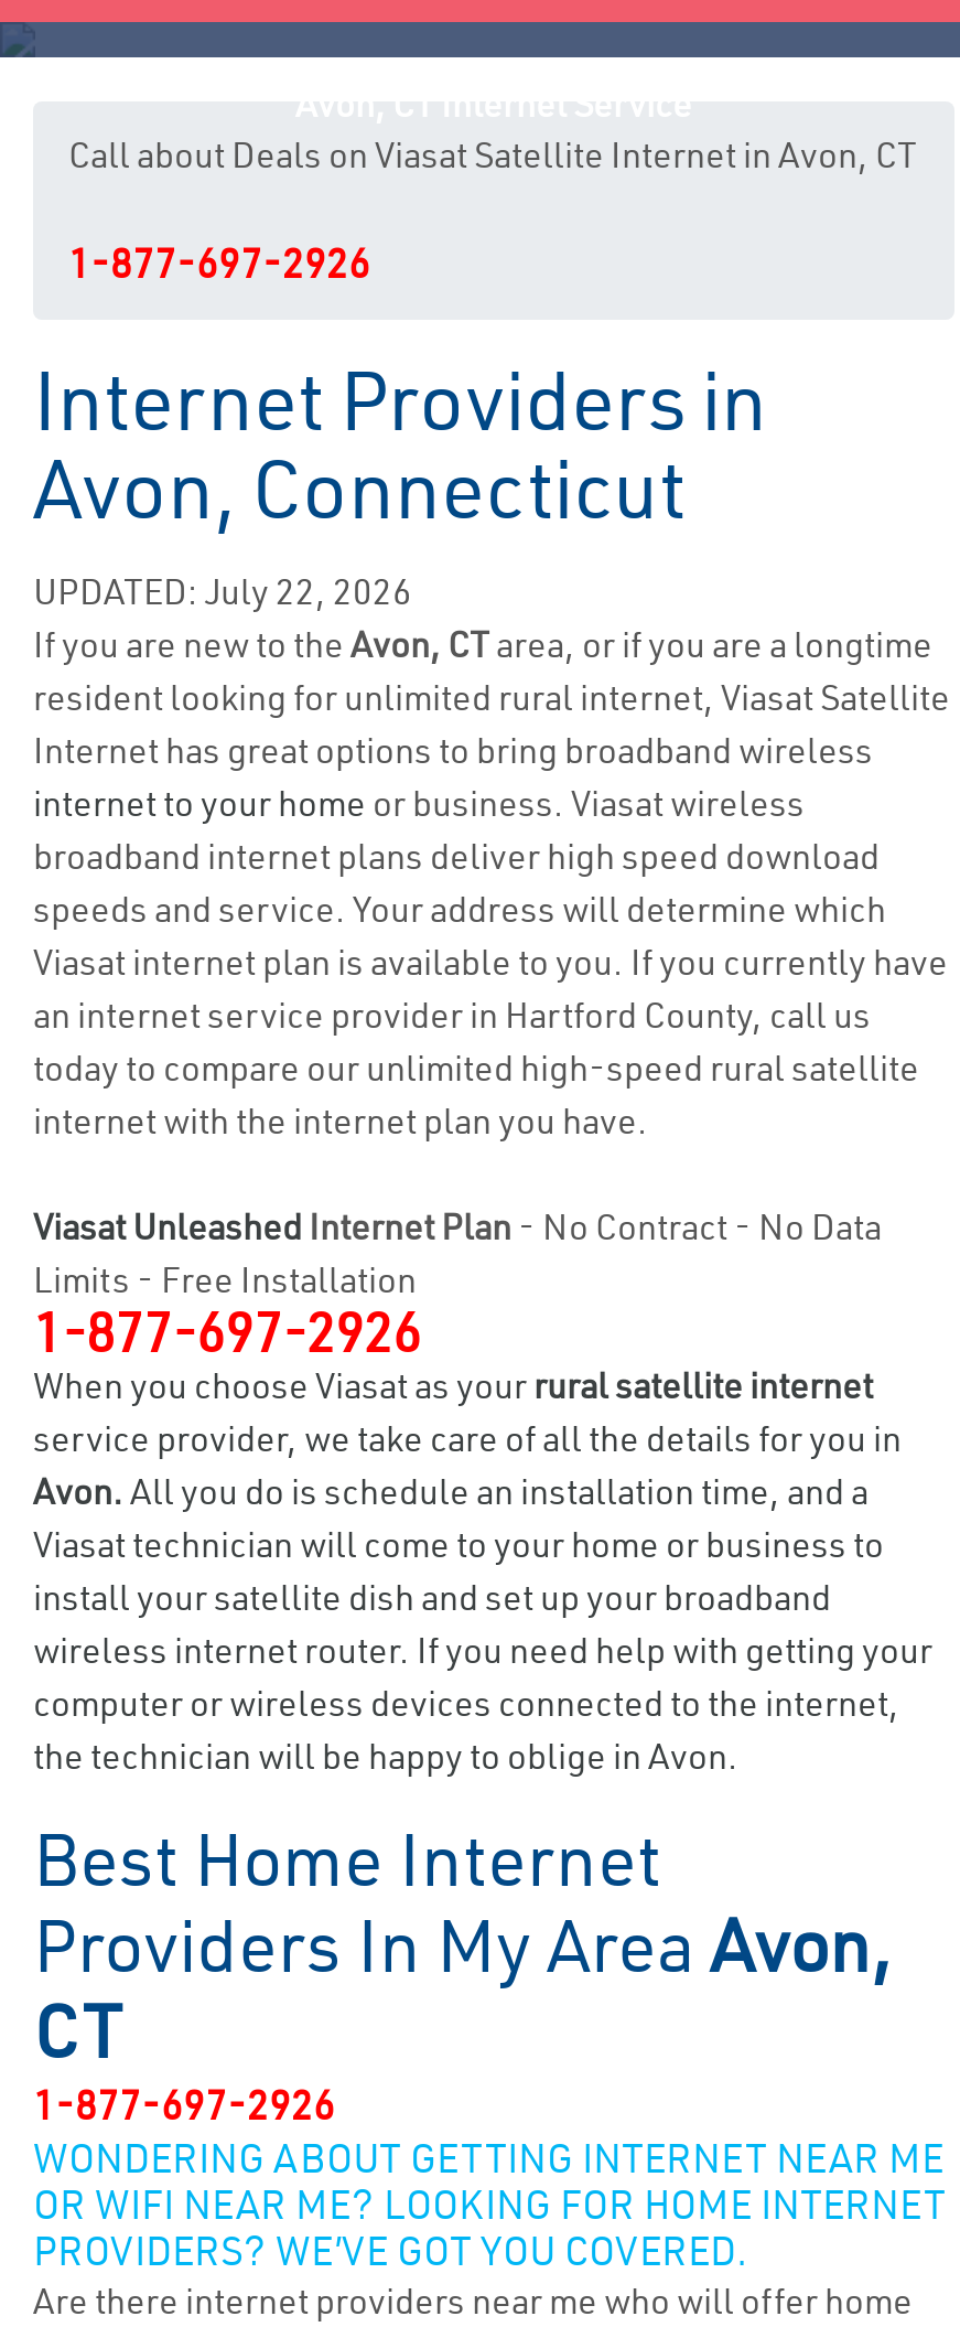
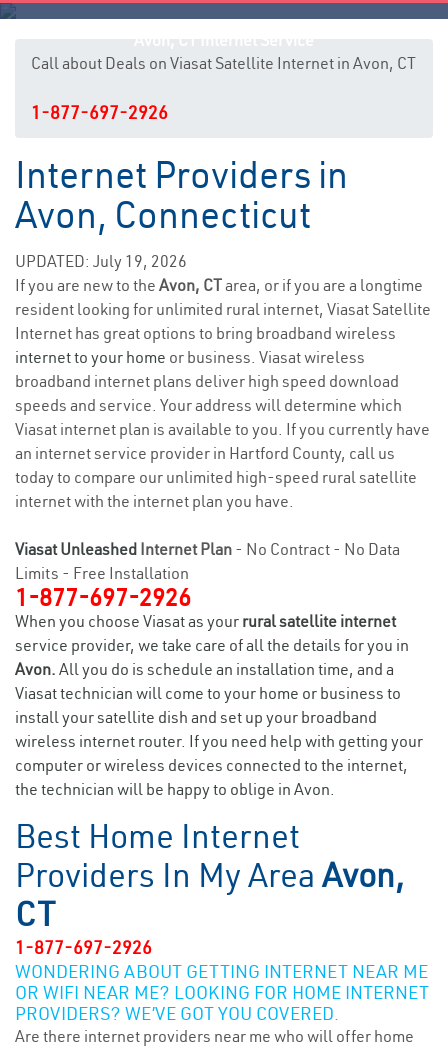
[33,569,412,613] UPDATED: July 22, 2026 -> [15,251,187,271] UPDATED: July 19, 2026

